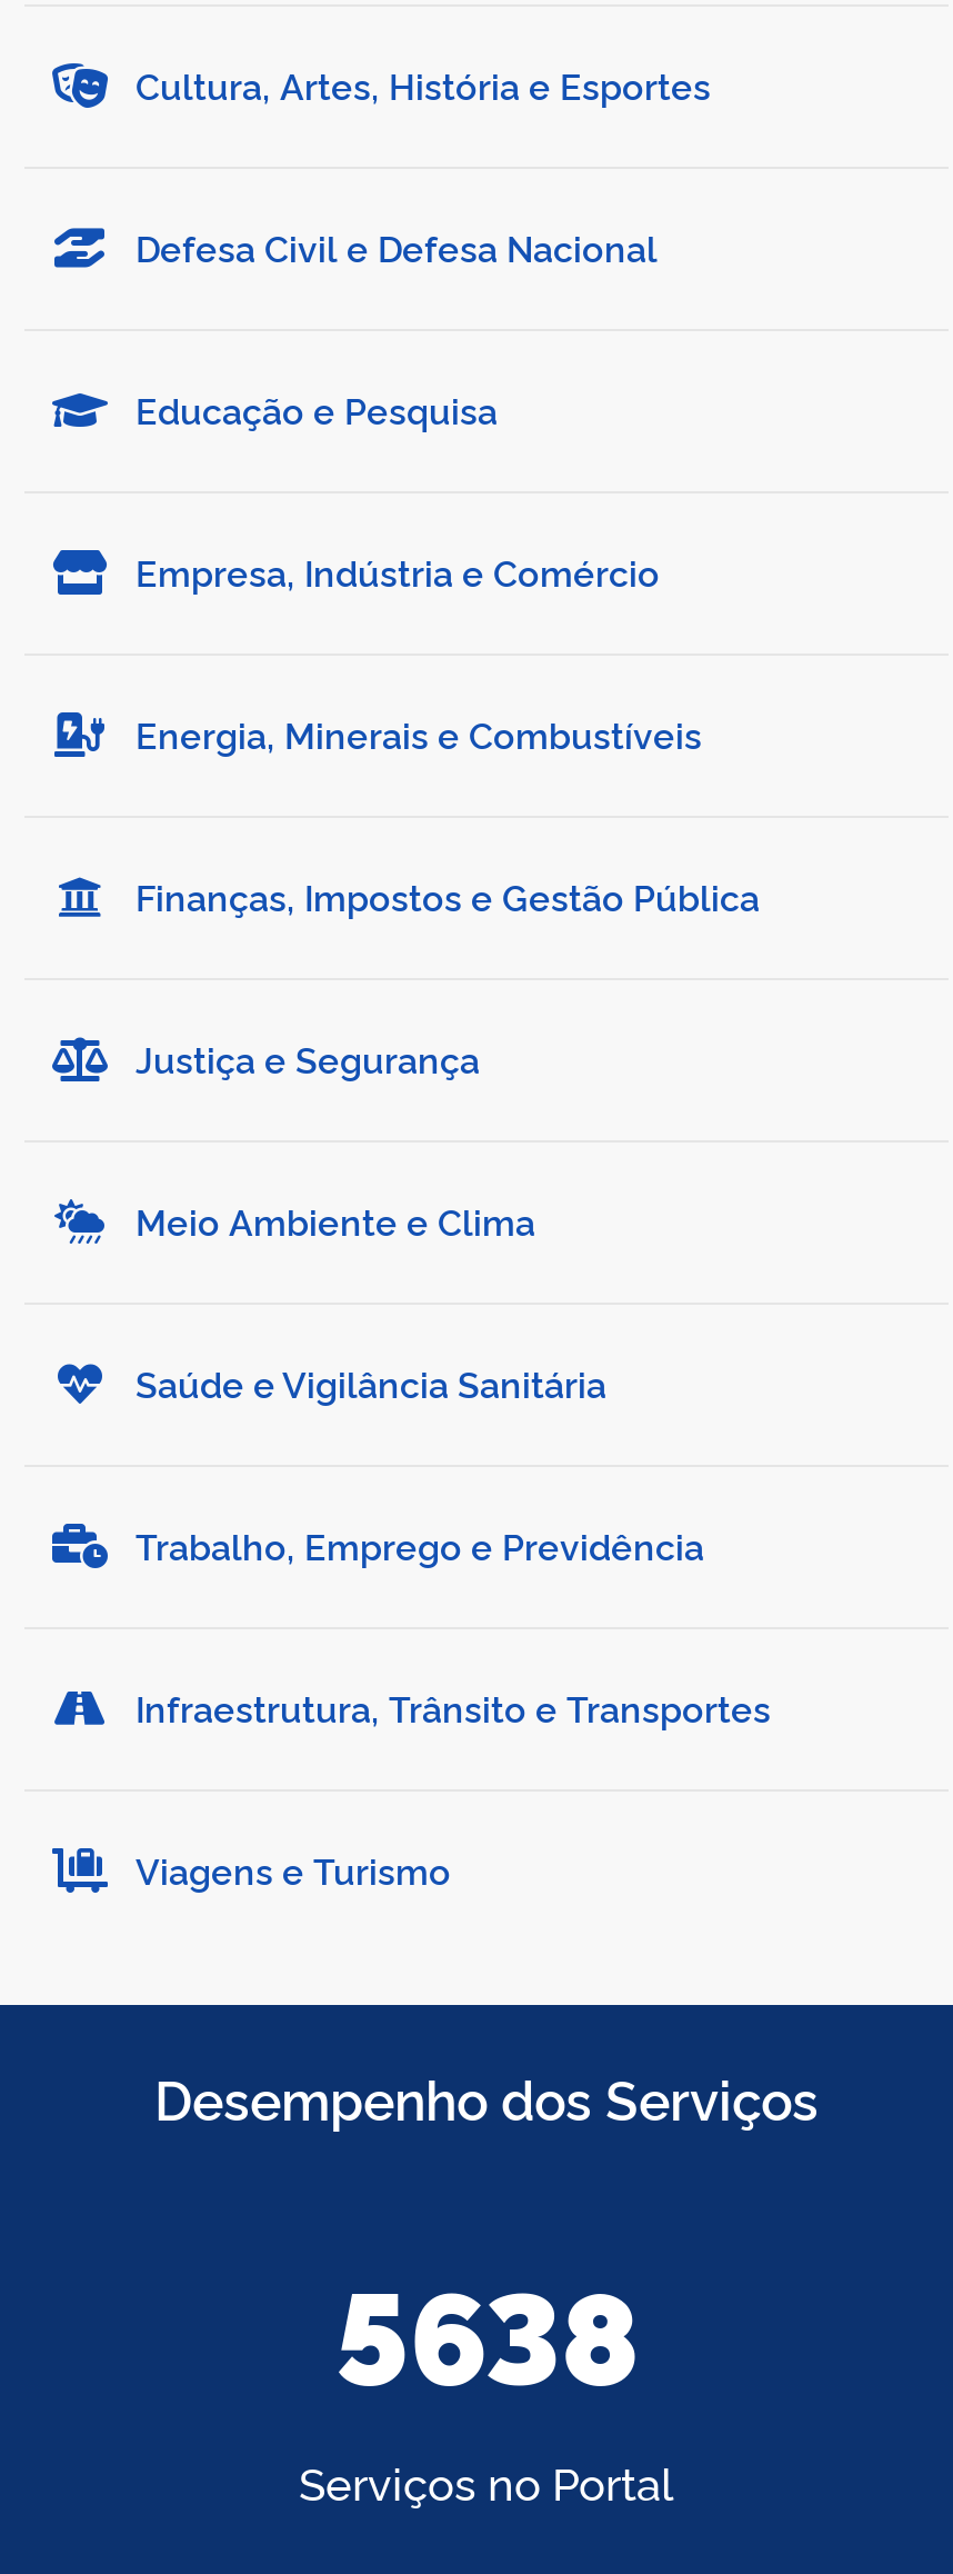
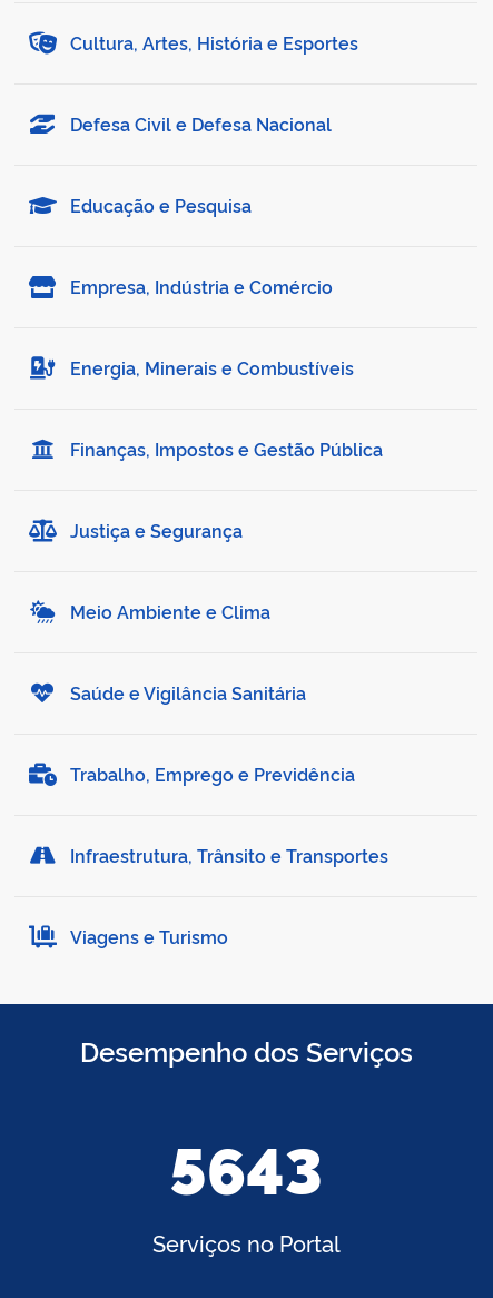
[334,2240,639,2418] 5638 -> [169,1122,323,1211] 5643

